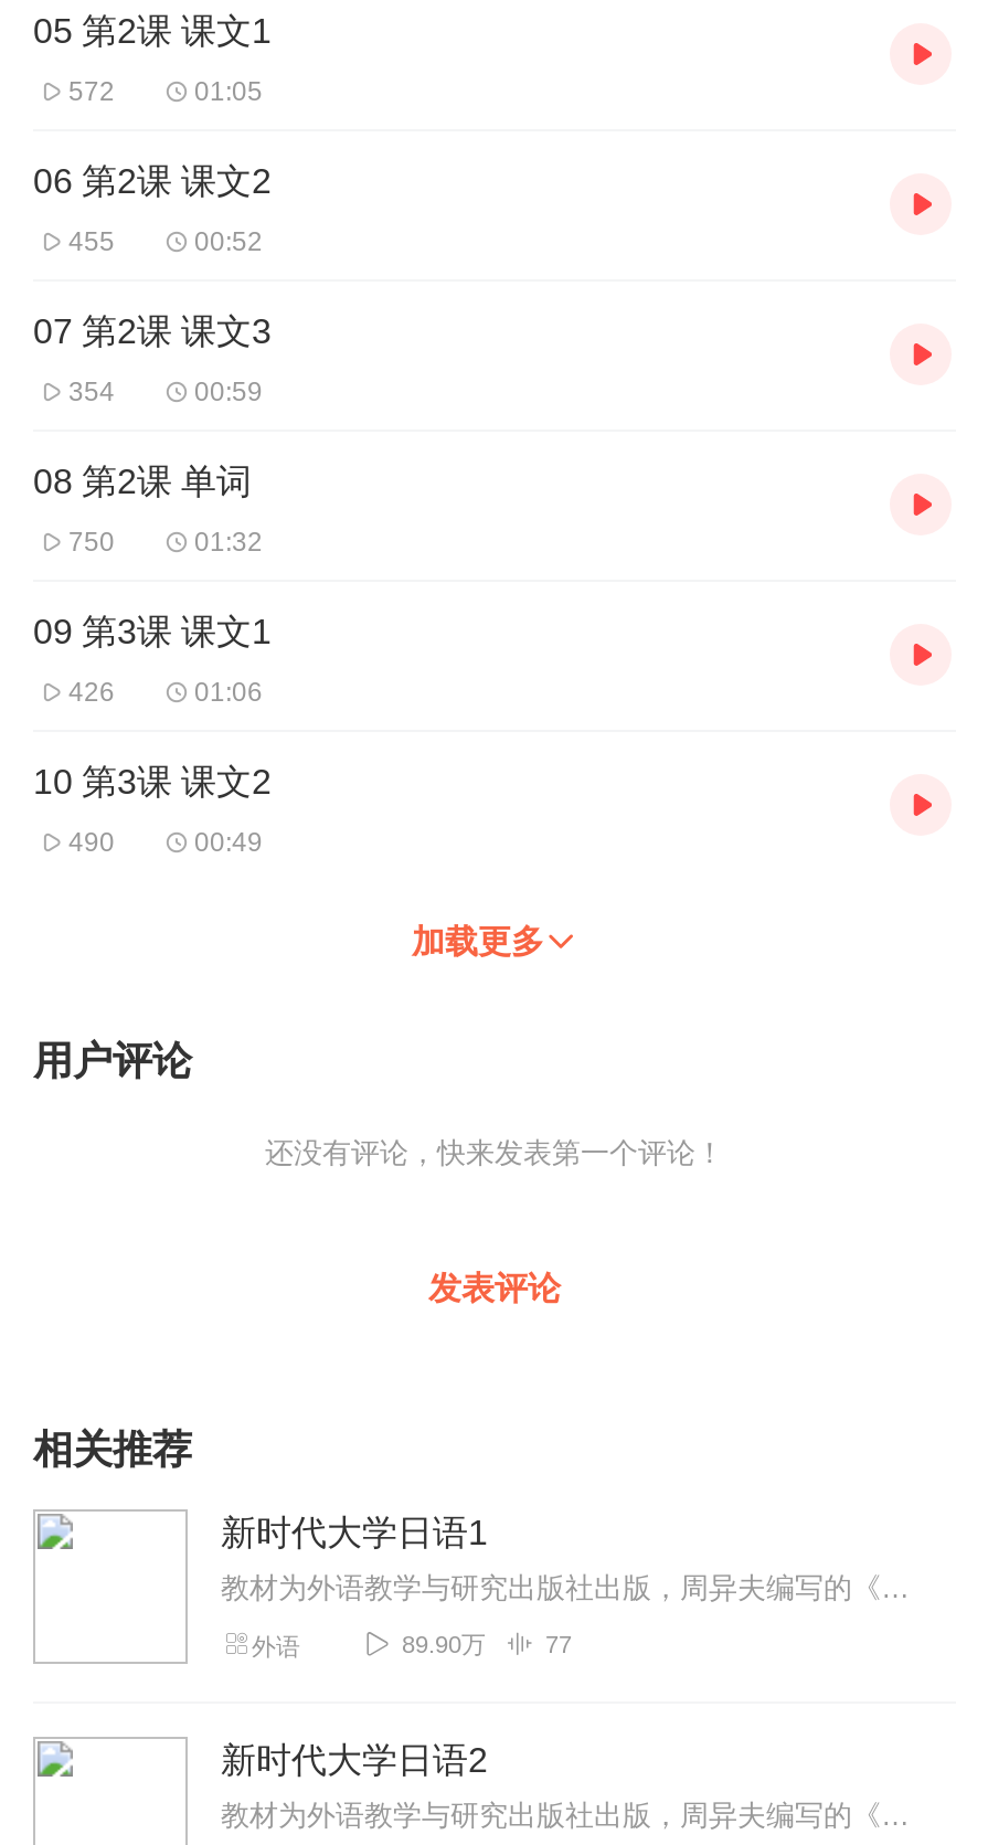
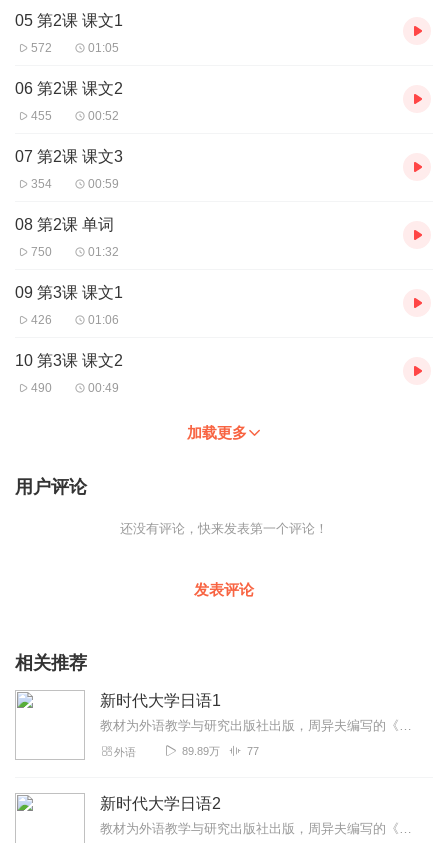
[402,1631,486,1657] 89.90万 -> [182,745,220,757] 89.89万

